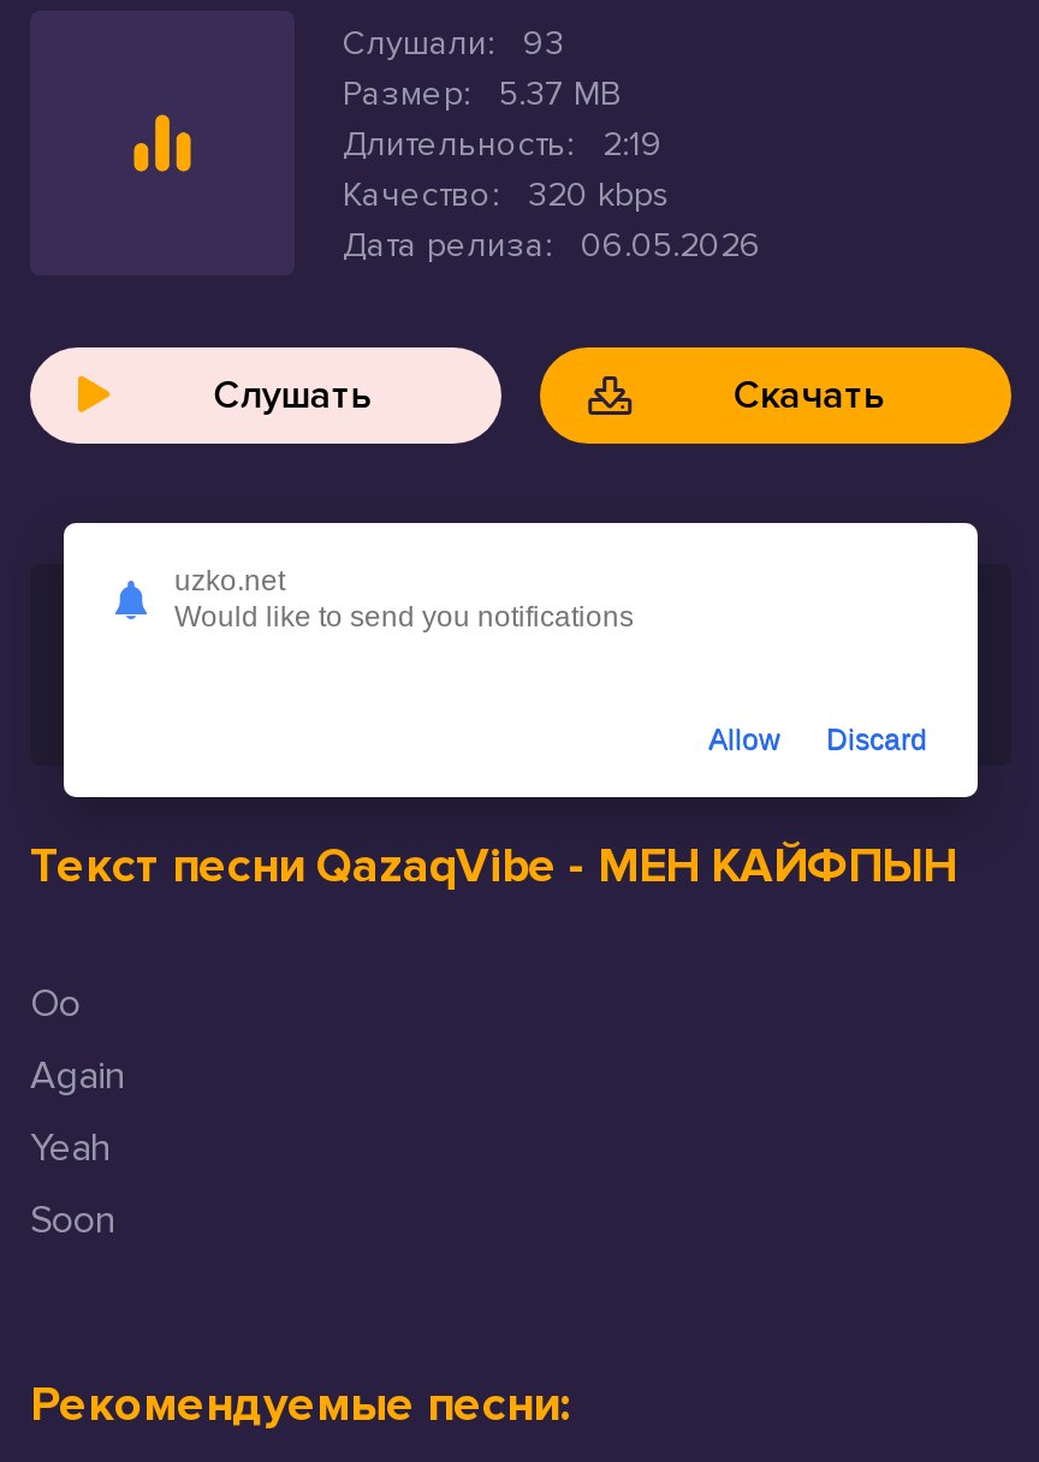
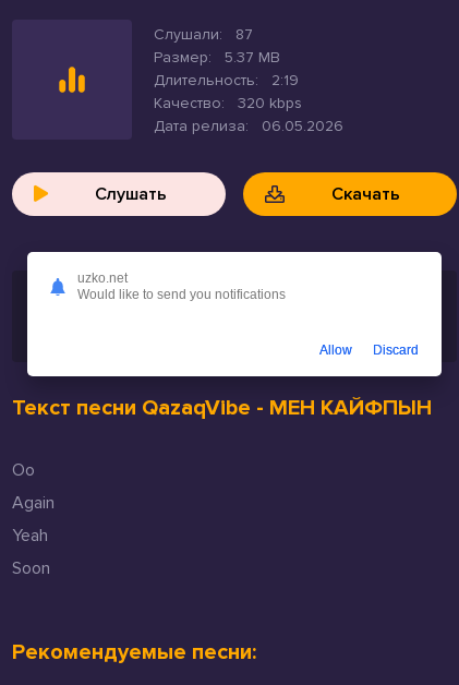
[343,22,564,63] Слушали: 93 -> [154,25,253,43] Слушали: 87

